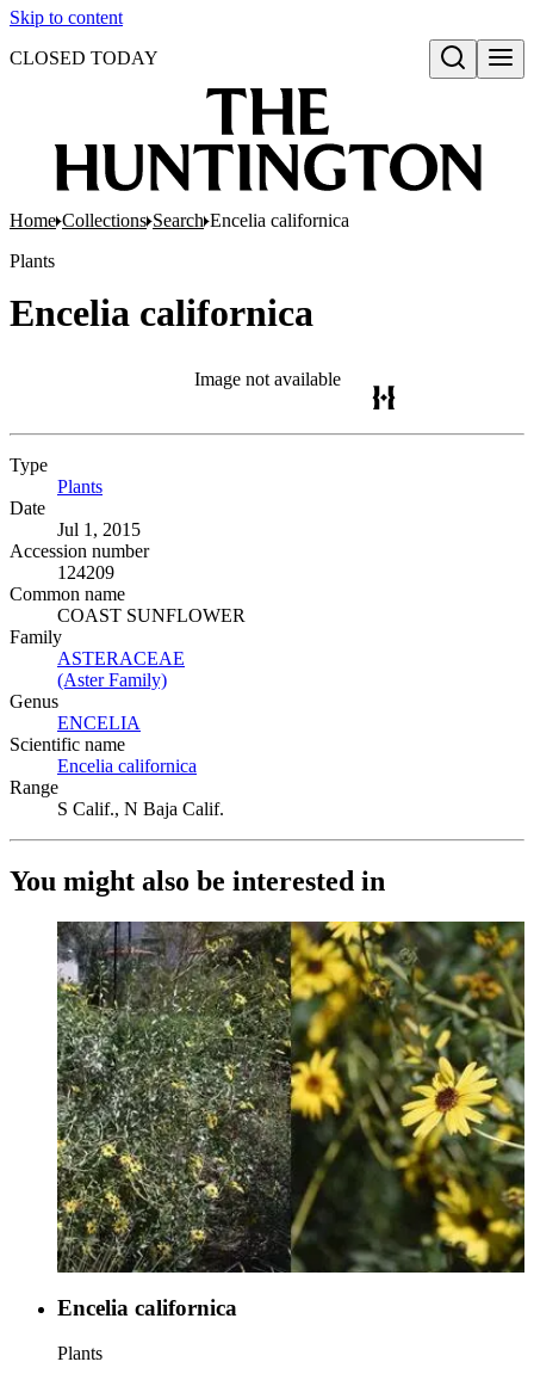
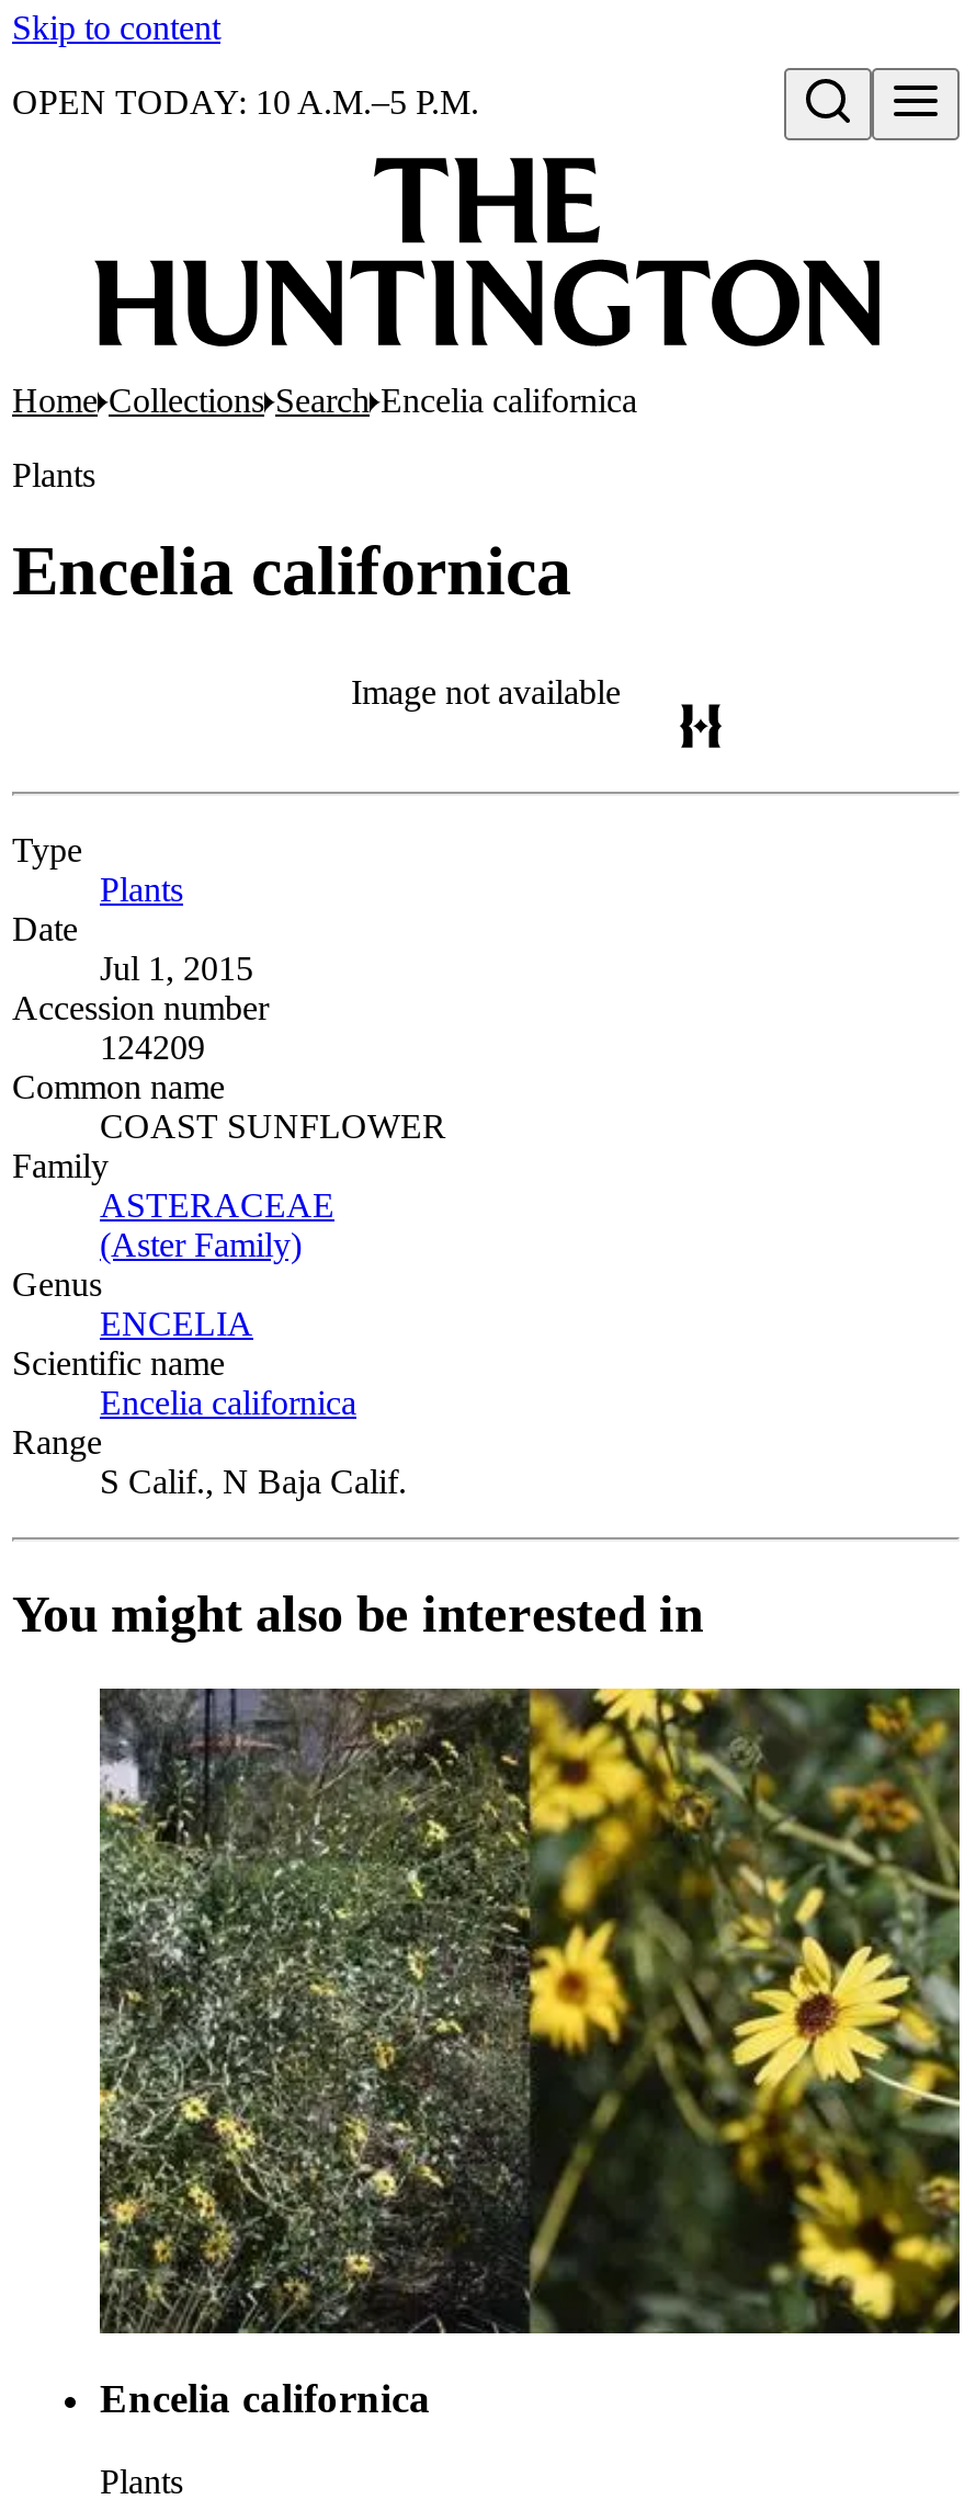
[10,48,159,68] CLOSED TODAY -> [12,83,479,121] OPEN TODAY: 10 A.M.–5 P.M.

